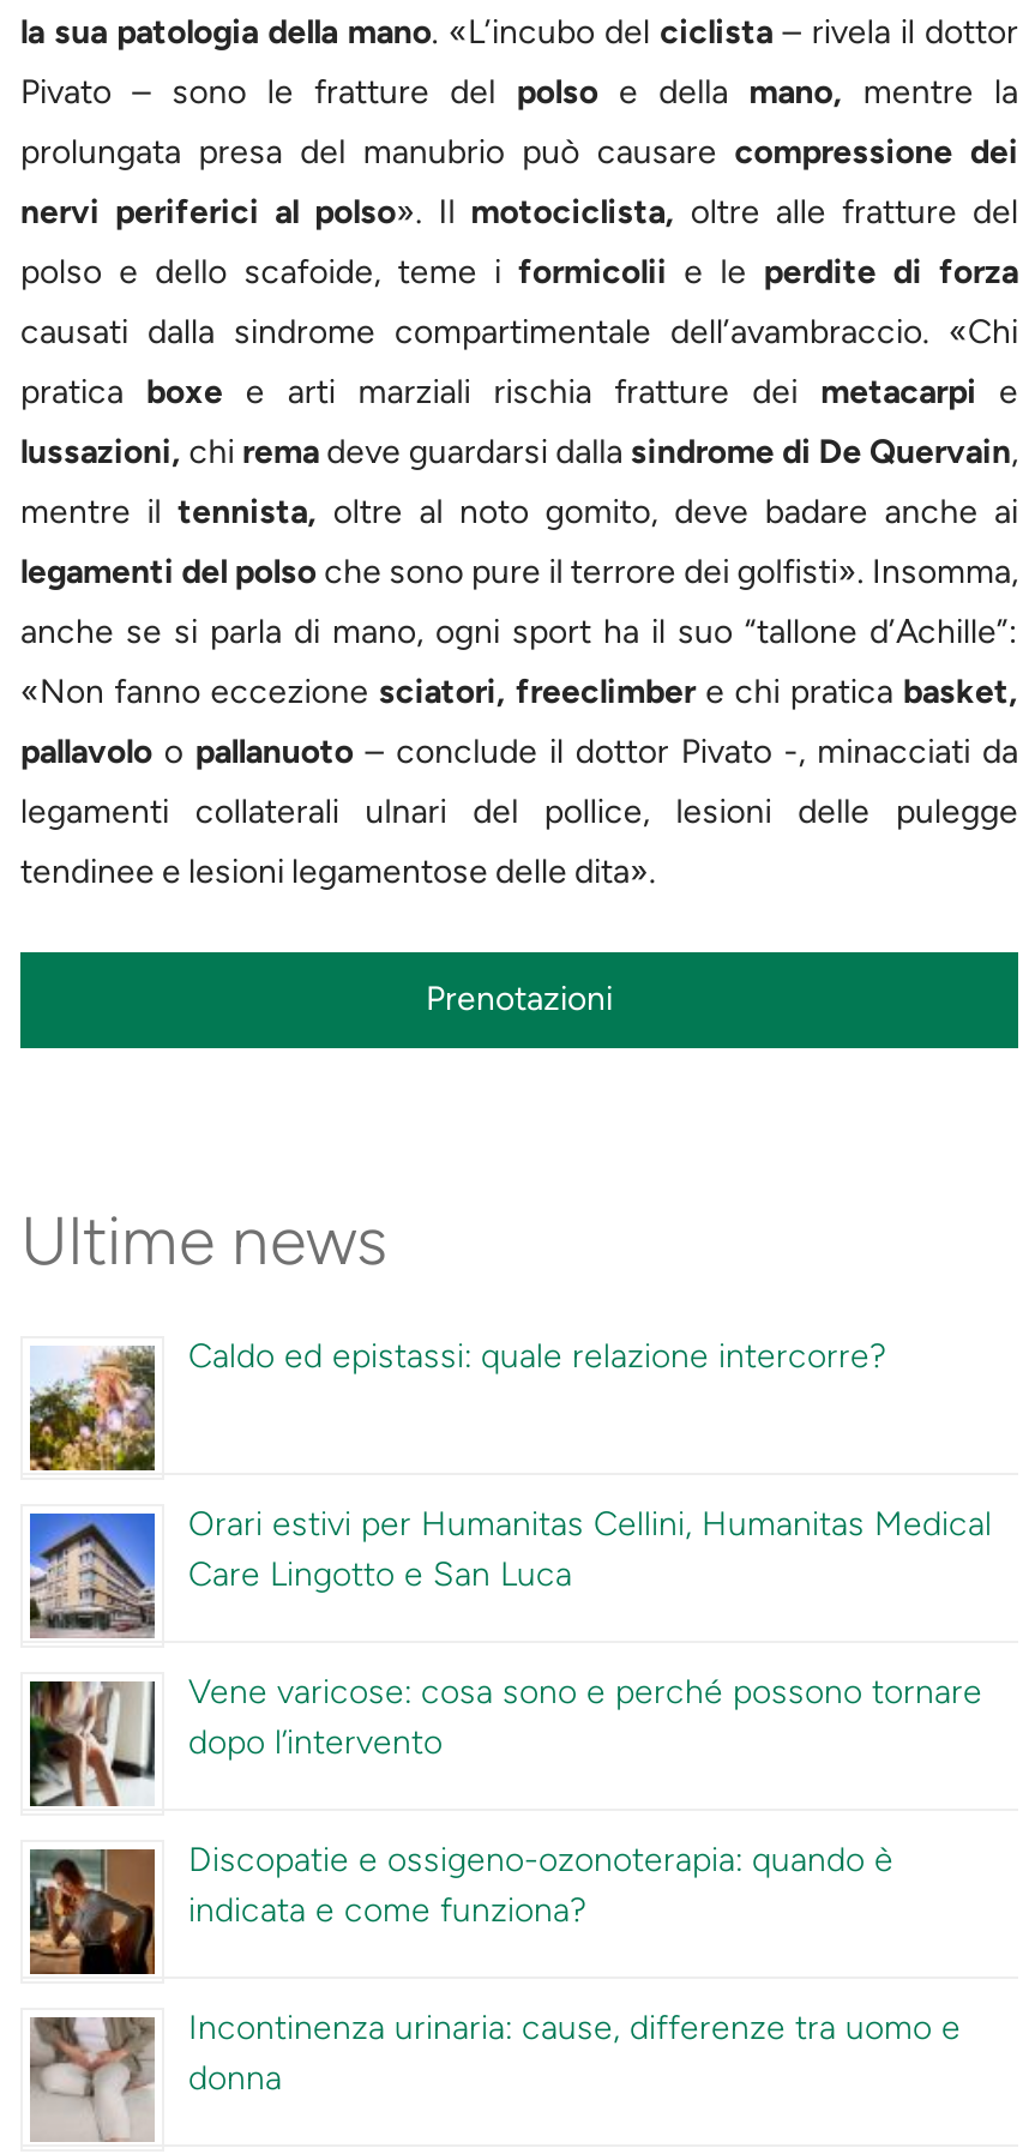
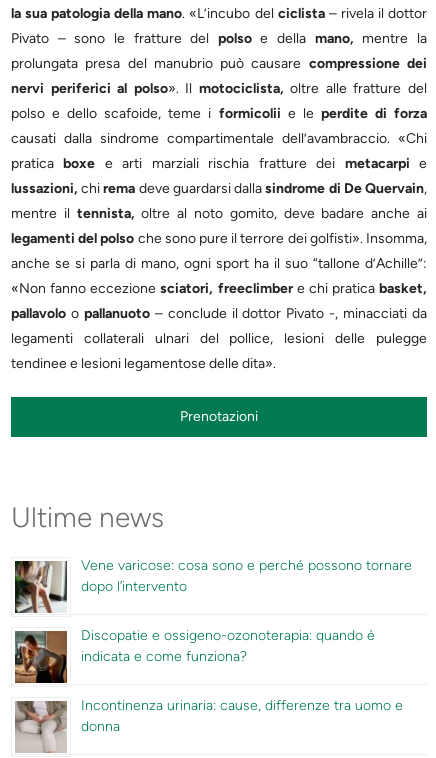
[28,1336,886,1473] [image] | Caldo ed epistassi: quale relazione intercorre? -> none
[28,1503,992,1638] [image] | Orari estivi per Humanitas Cellini, Humanitas Medical | Care Lingotto e San Luca -> none

